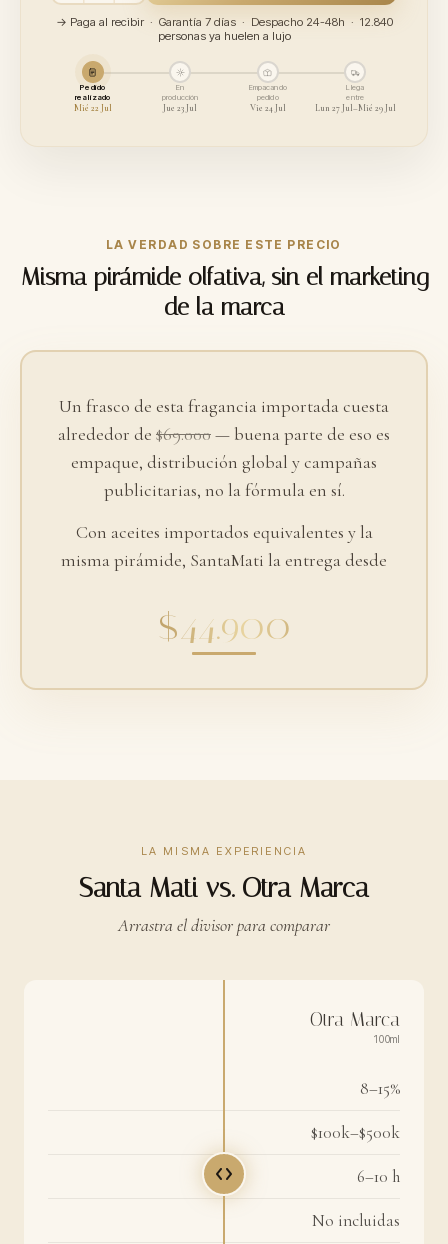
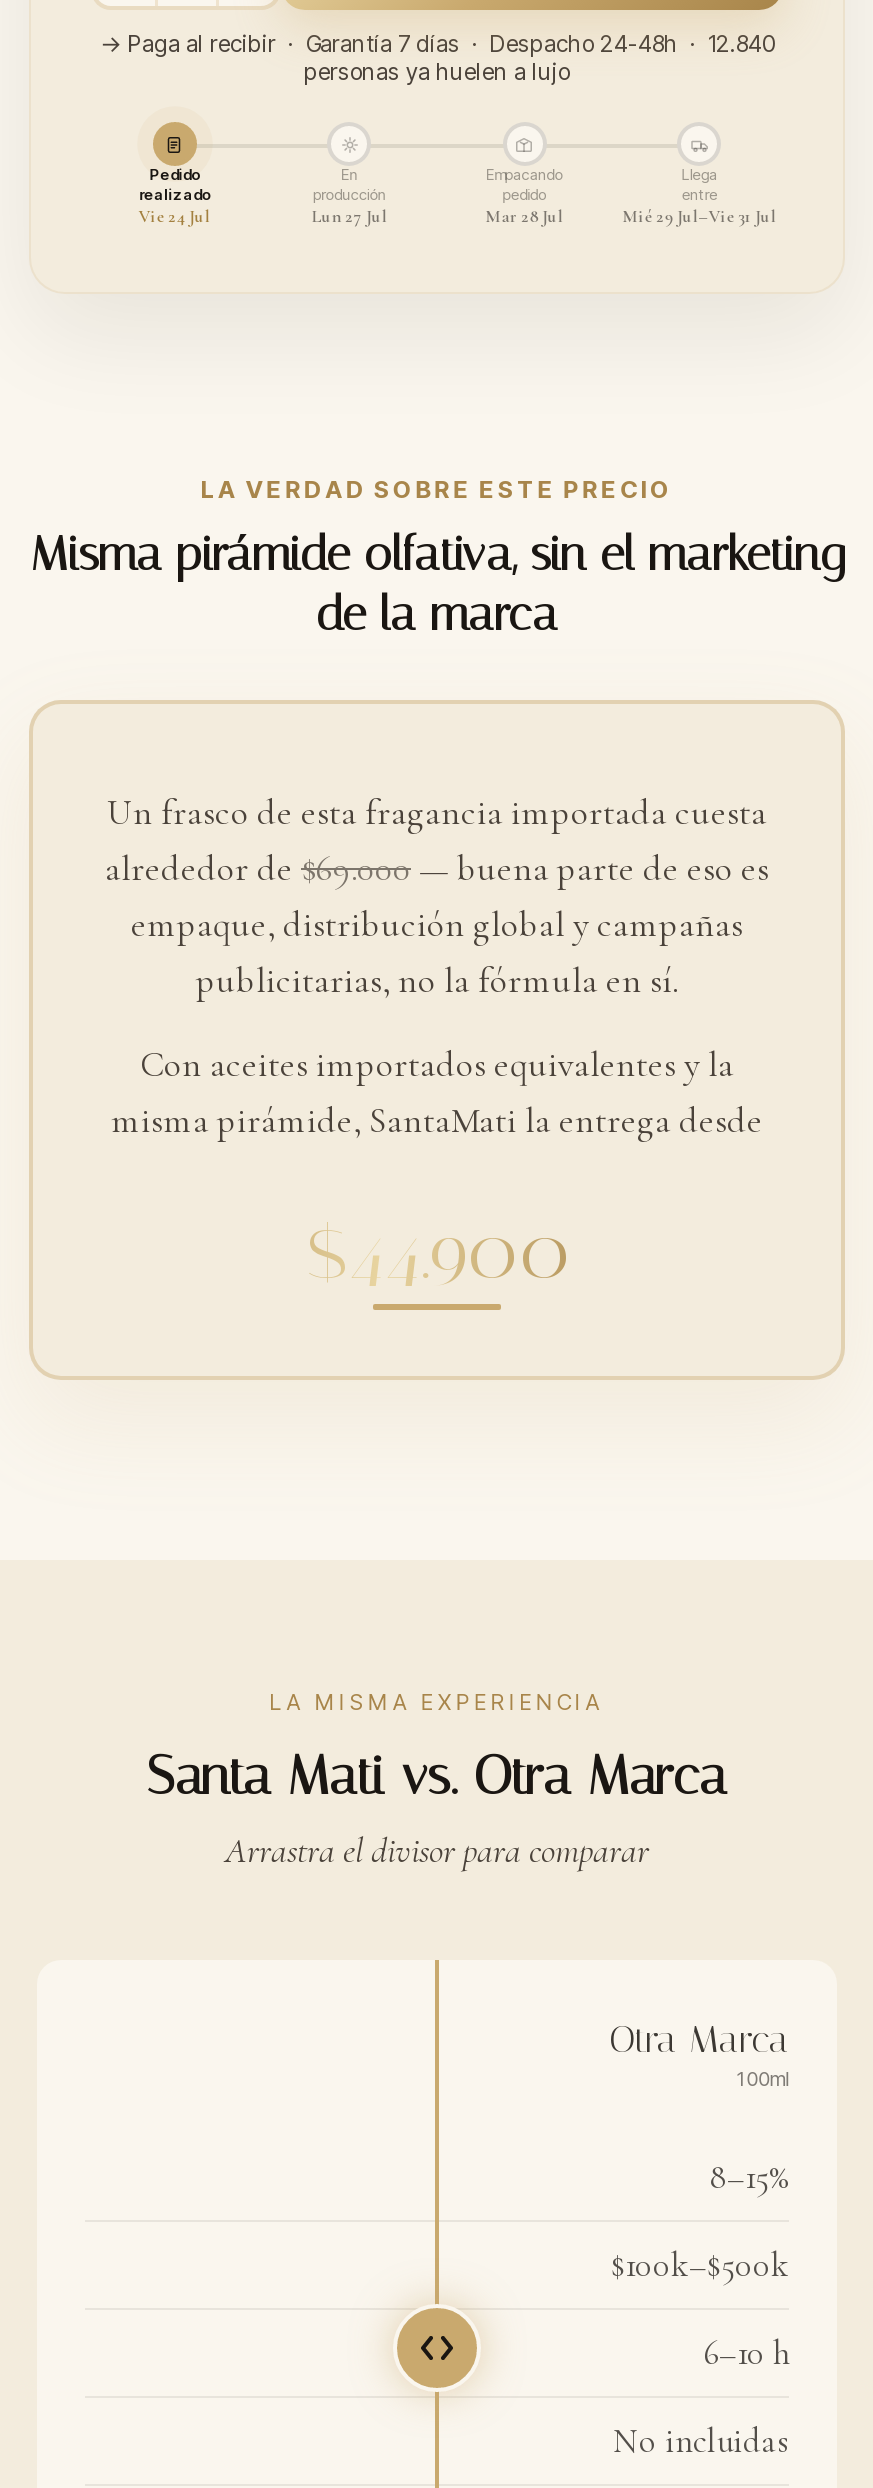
[74,103,112,114] Mié 22 Jul -> [139,207,211,229] Vie 24 Jul
[163,103,197,114] Jue 23 Jul -> [311,207,387,229] Lun 27 Jul
[250,103,286,114] Vie 24 Jul -> [485,207,563,229] Mar 28 Jul
[315,103,396,114] Lun 27 Jul–Mié 29 Jul -> [623,207,777,229] Mié 29 Jul–Vie 31 Jul

